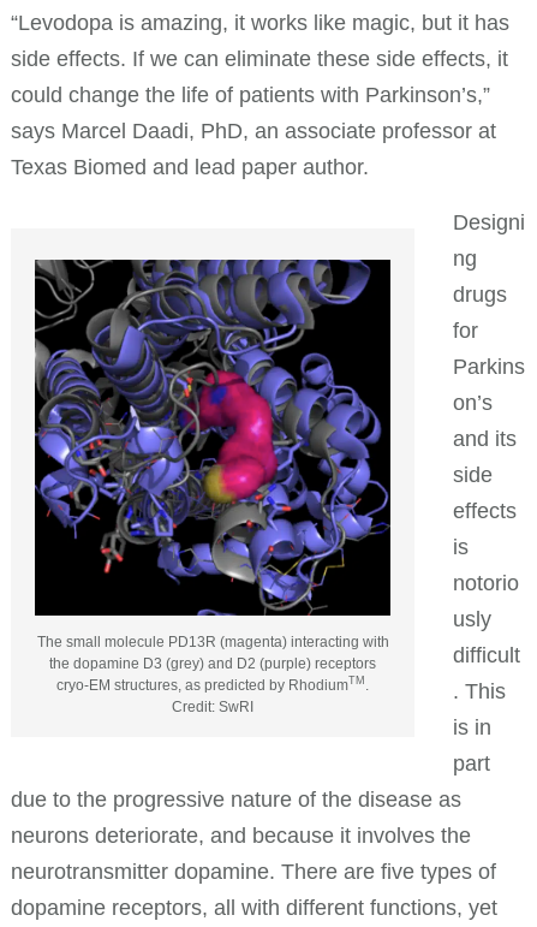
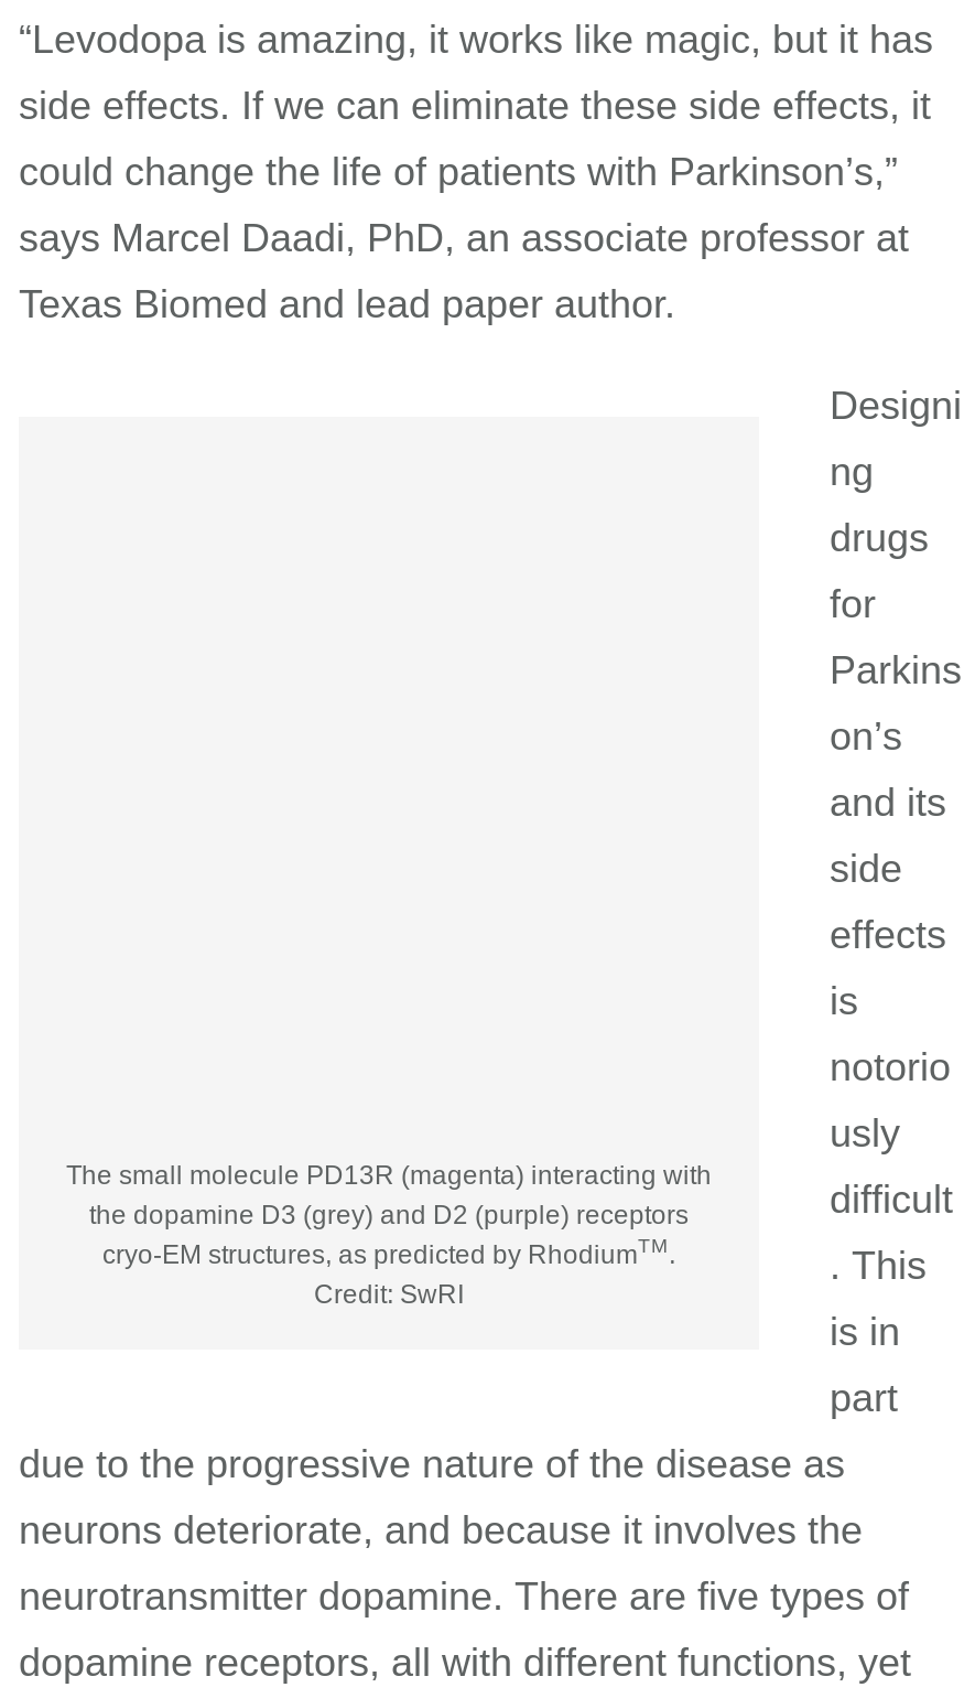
[34,259,392,617] [image] -> none

